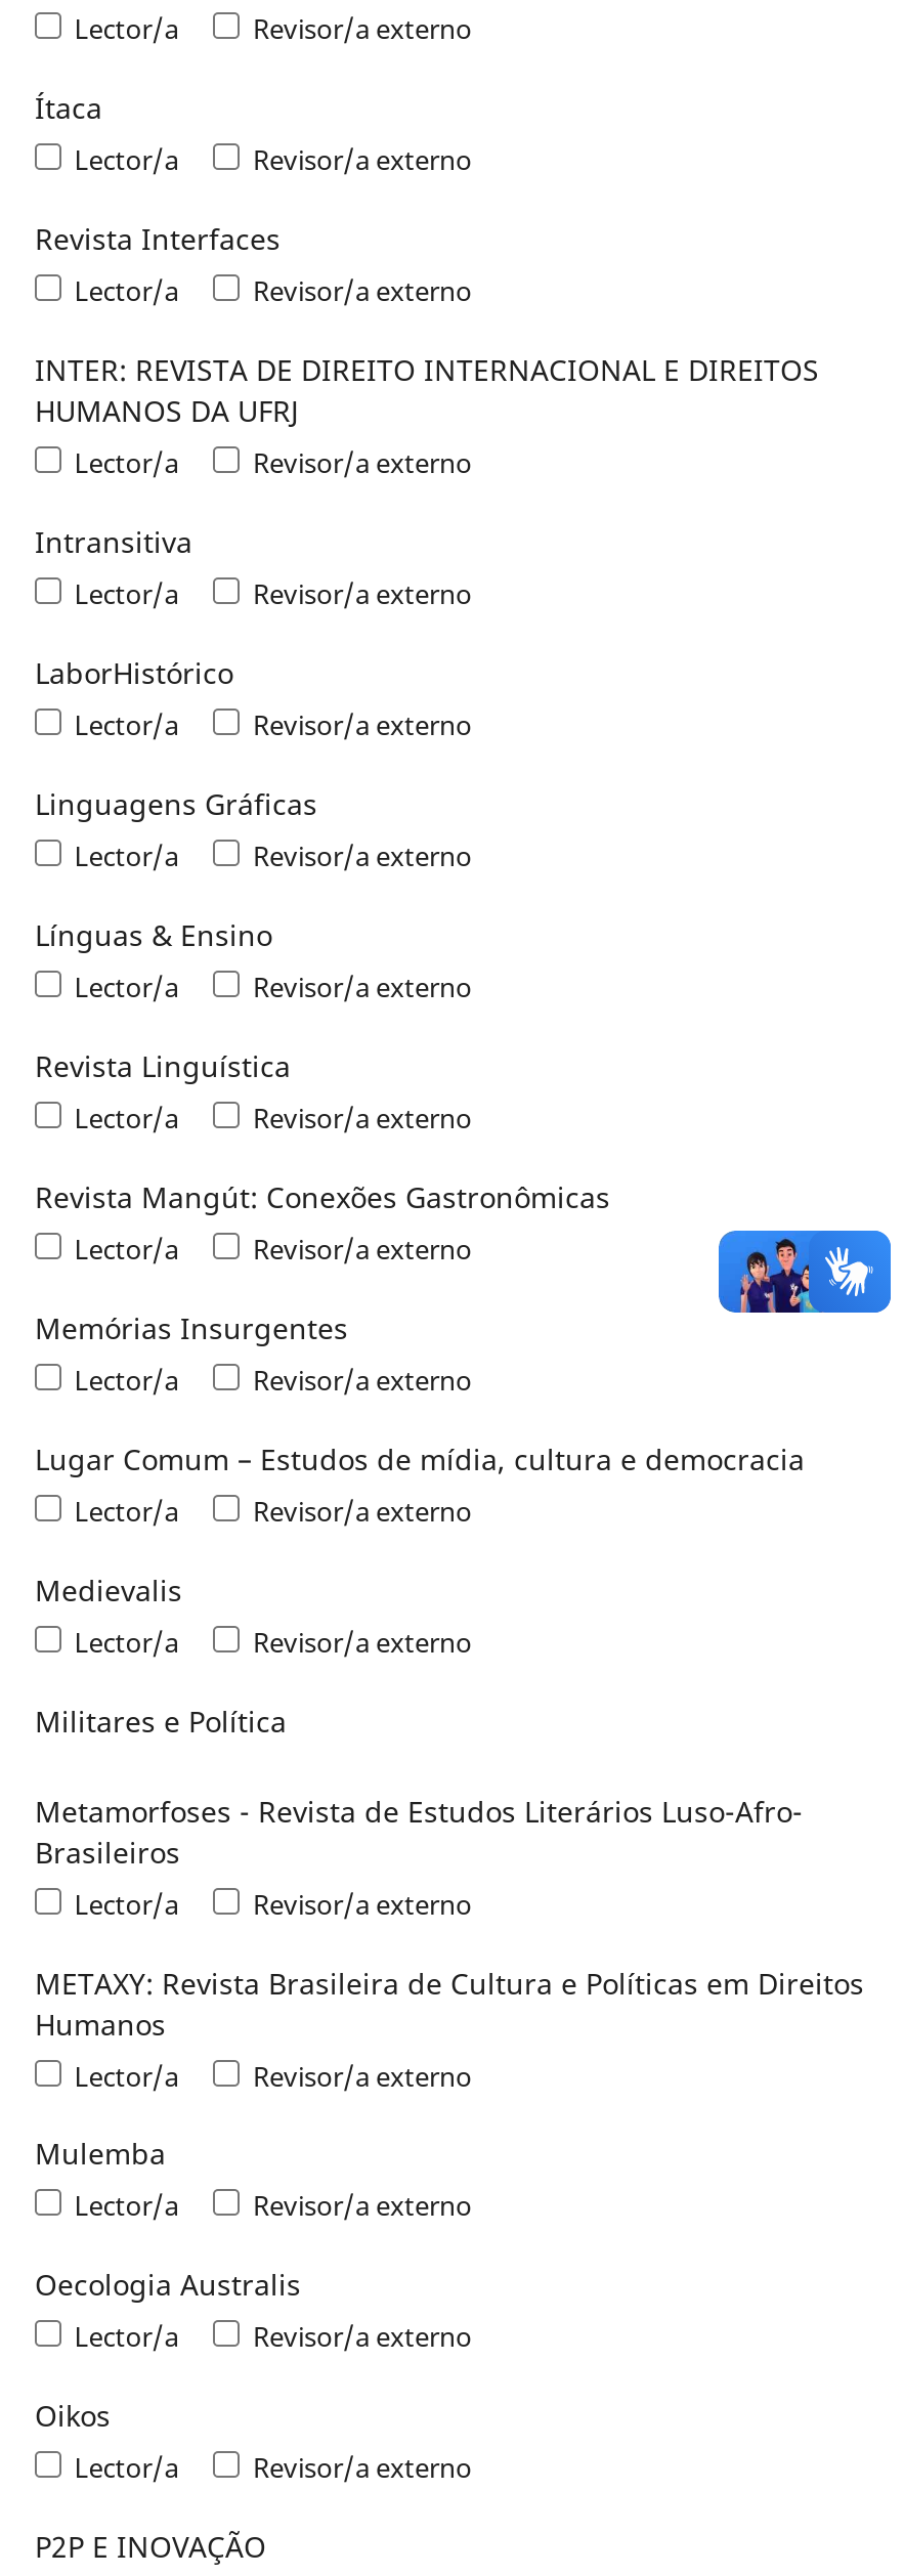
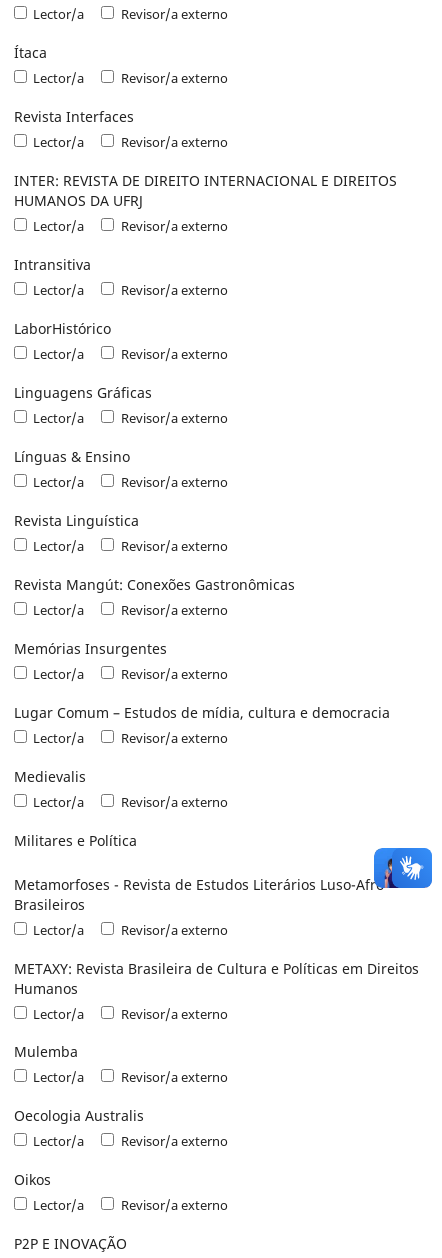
[717,1229,893,1315] [image] -> none
none -> [373,847,433,890] [image]

